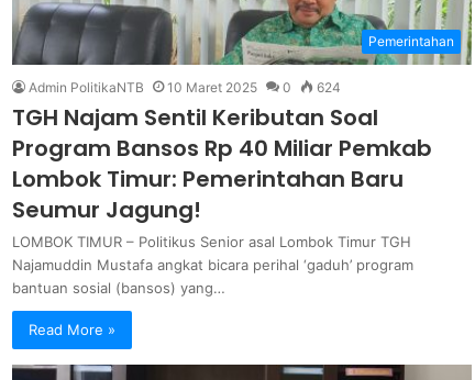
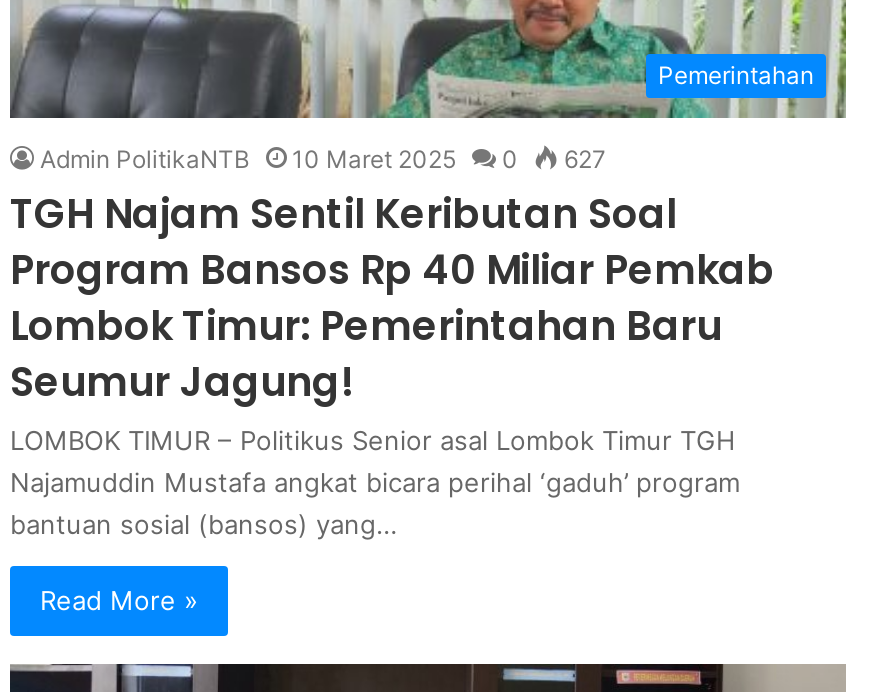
[29,79,341,96] Admin PolitikaNTB 10 Maret 2025 0 624 -> [40,144,606,174] Admin PolitikaNTB 10 Maret 2025 0 627

